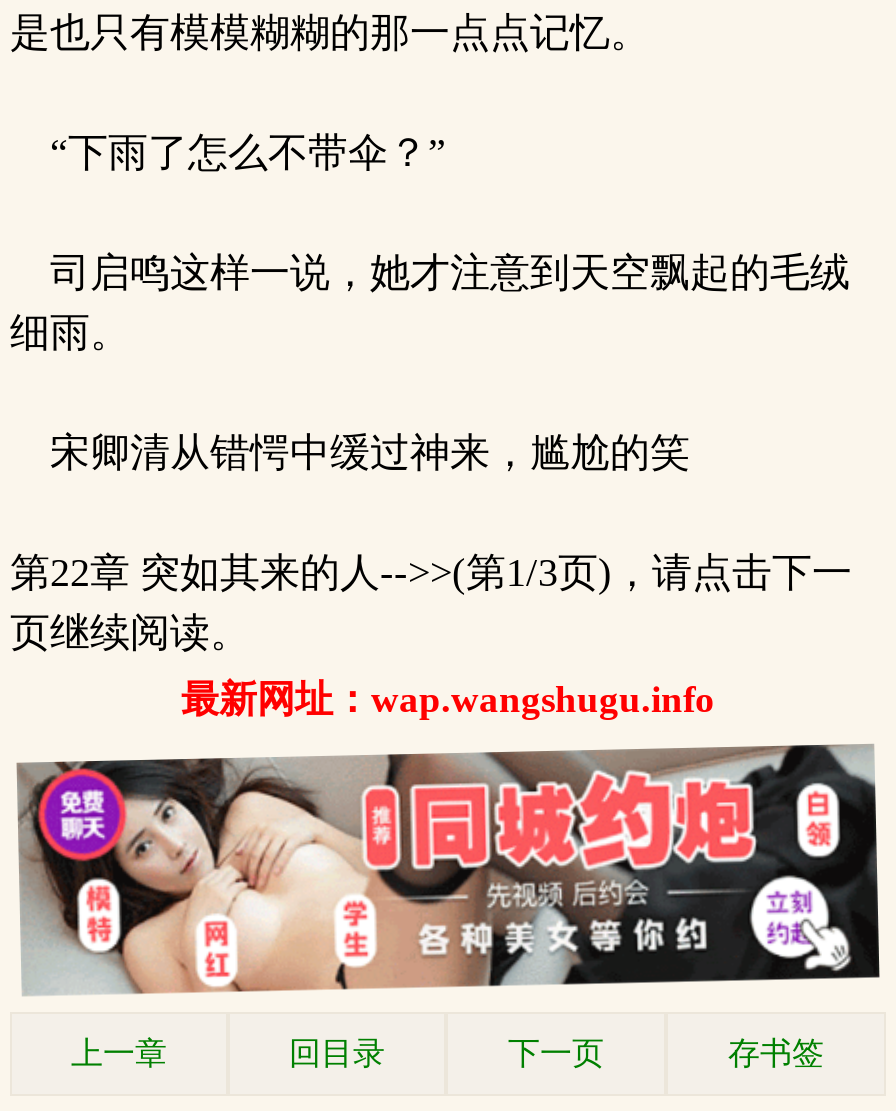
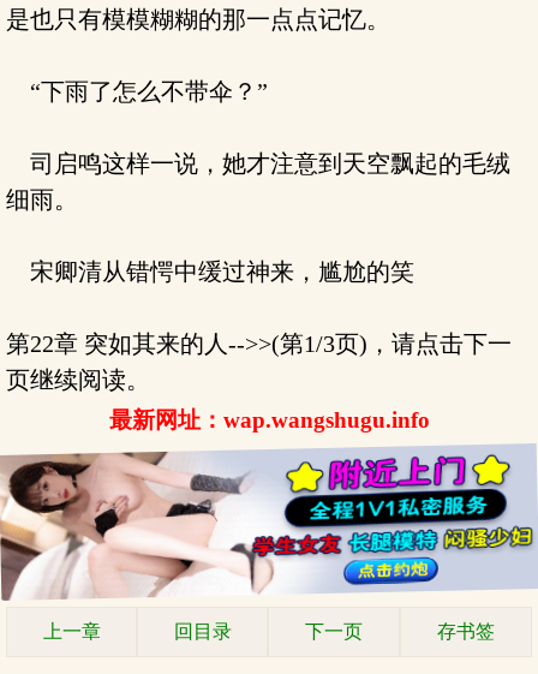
[6,742,890,1000] [image] -> [4,443,534,602] [image]

